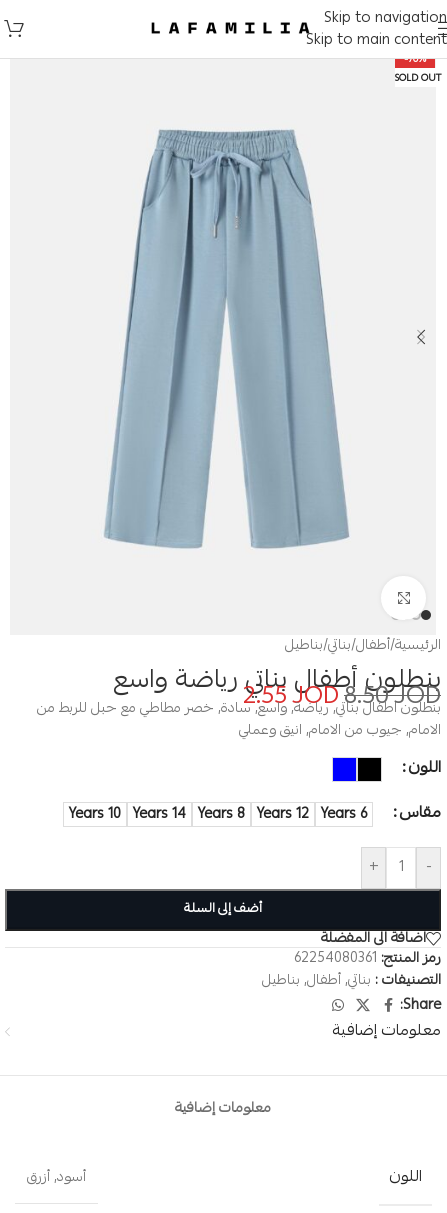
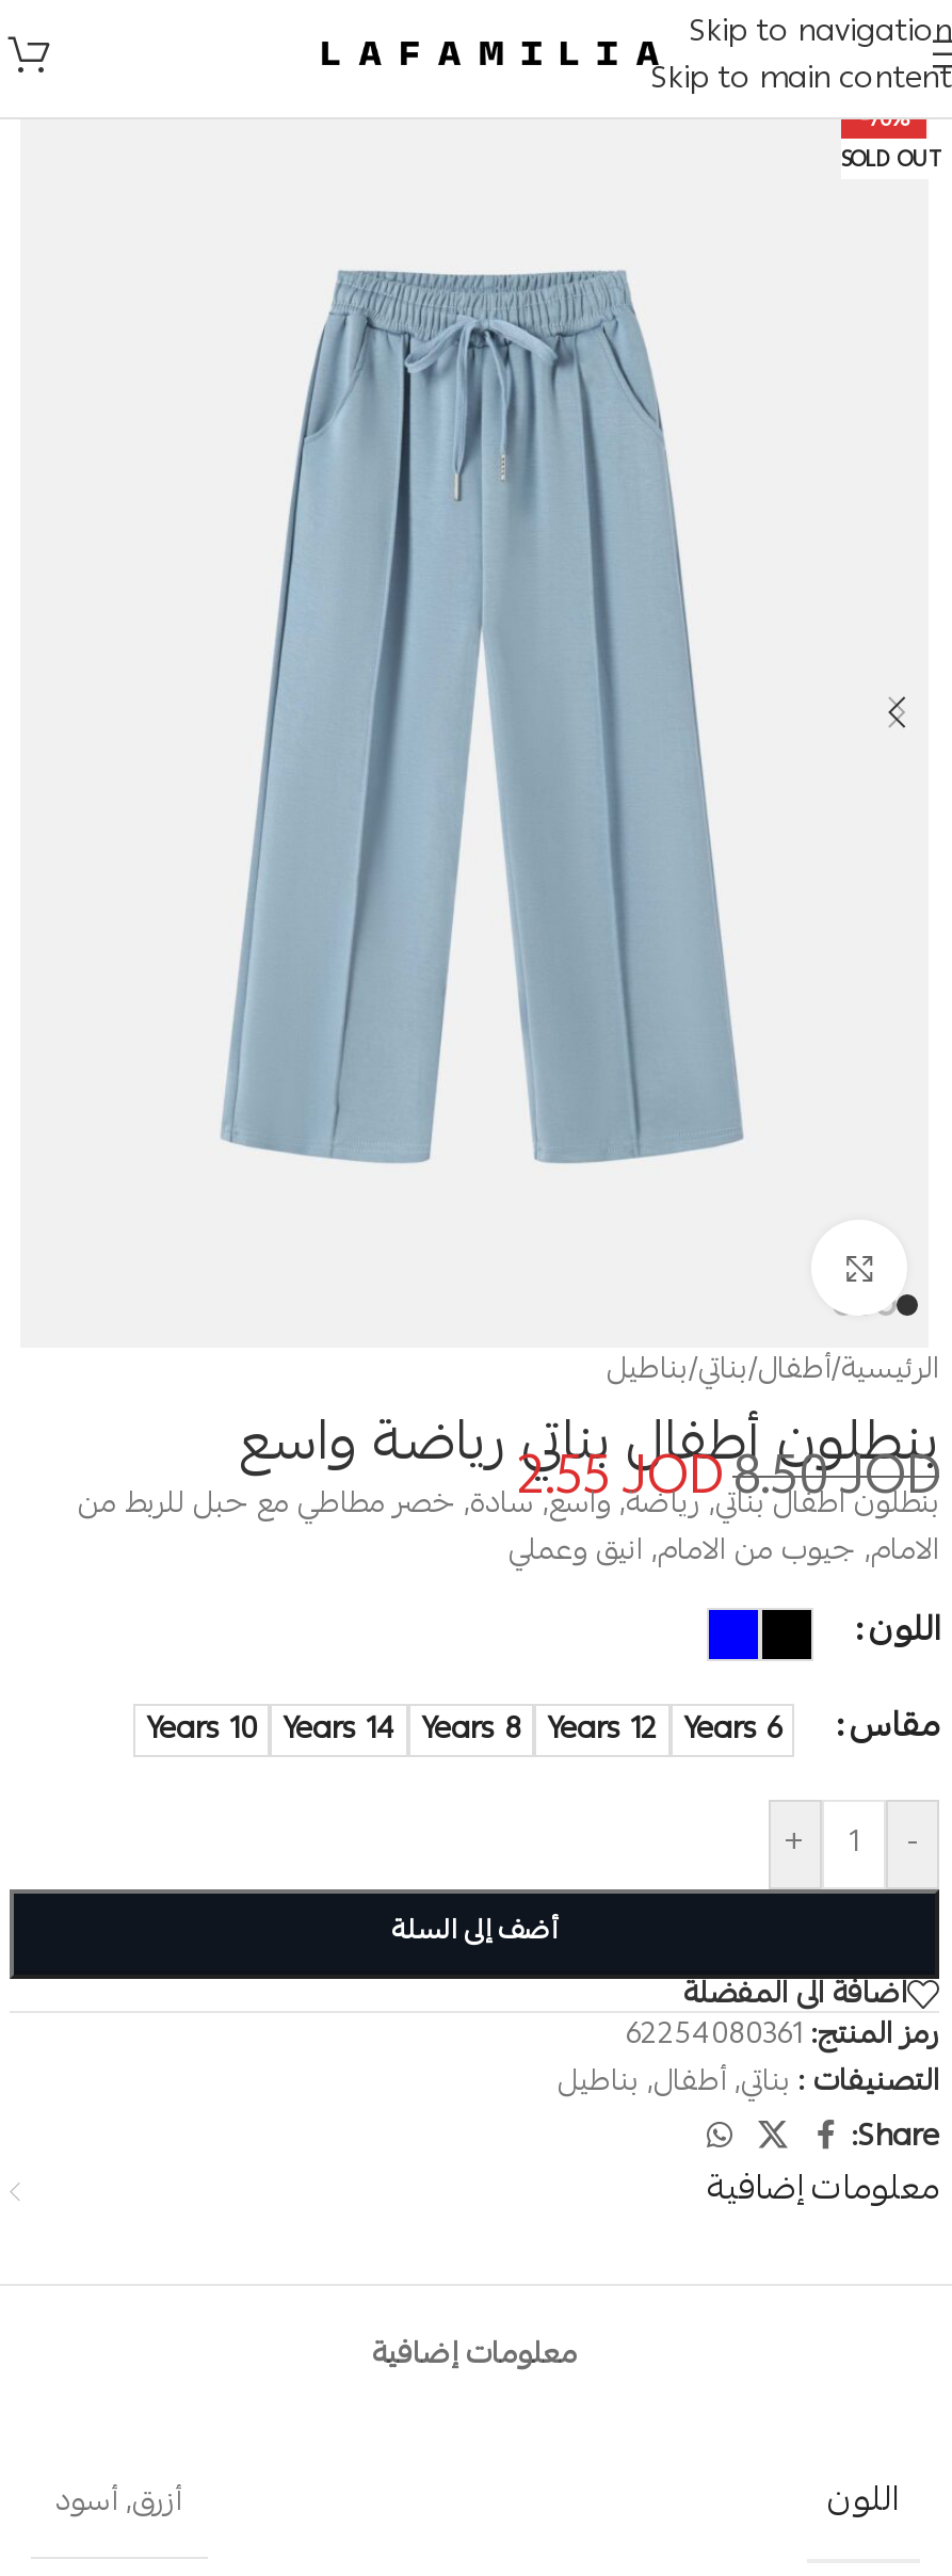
[26,1167,85,1189] أسود, أزرق -> [55,2481,181,2528] أزرق, أسود

